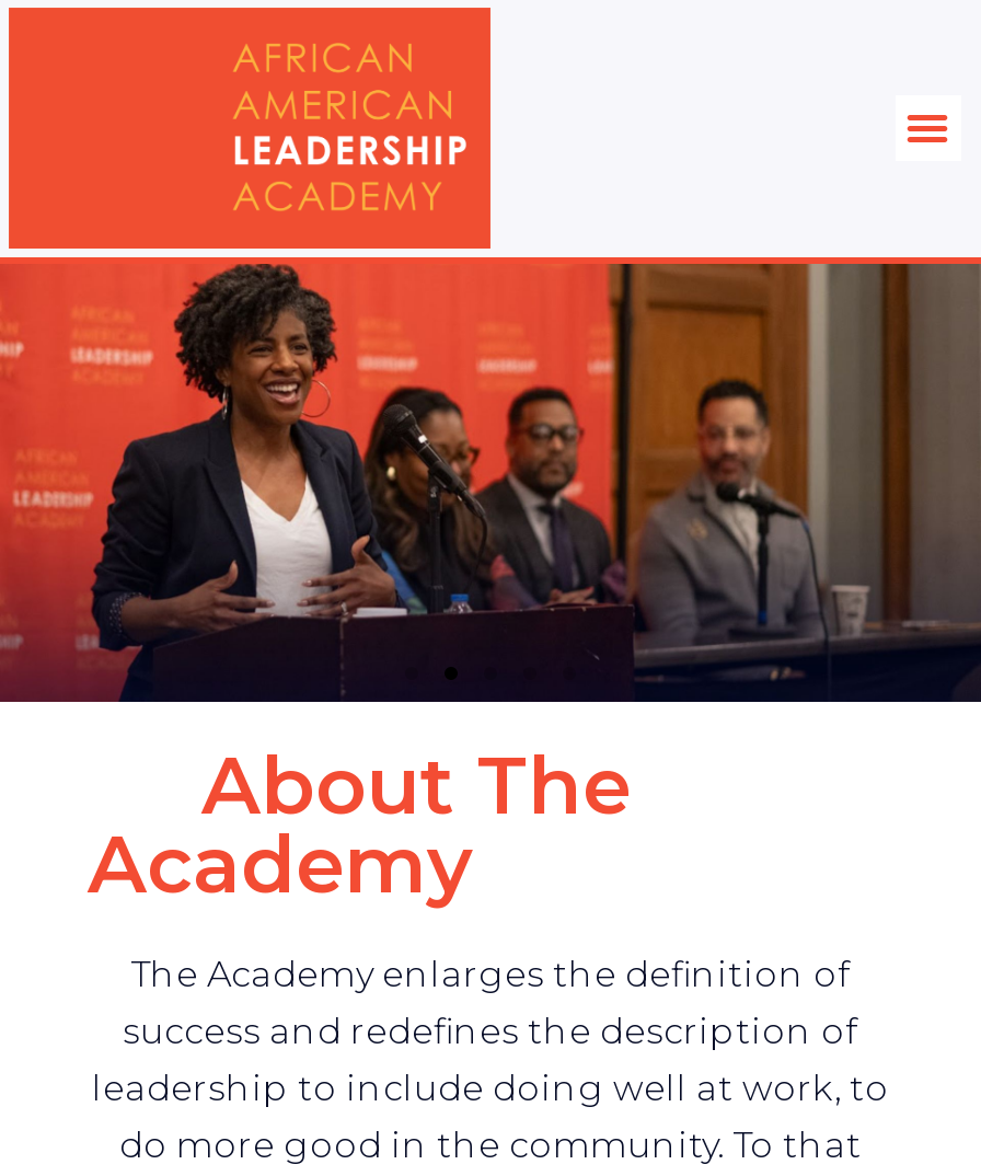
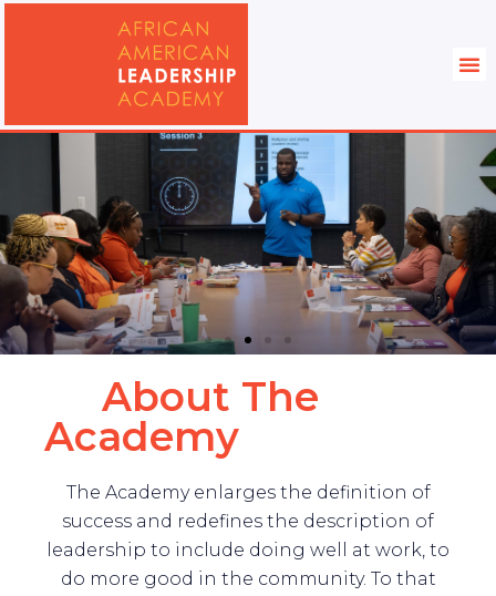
[7,262,974,704] [image] -> [3,132,493,356] [image]

